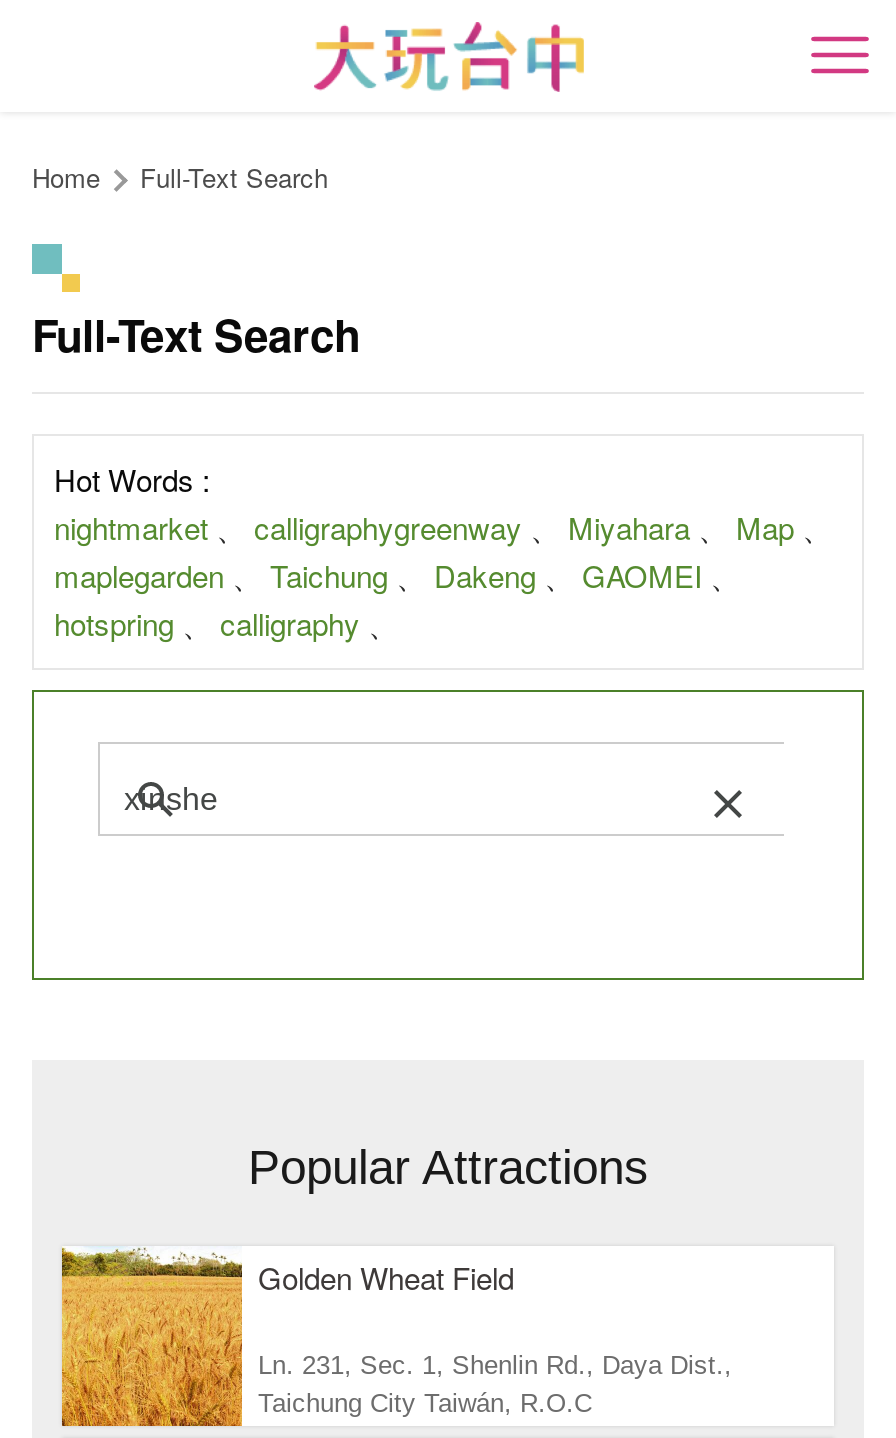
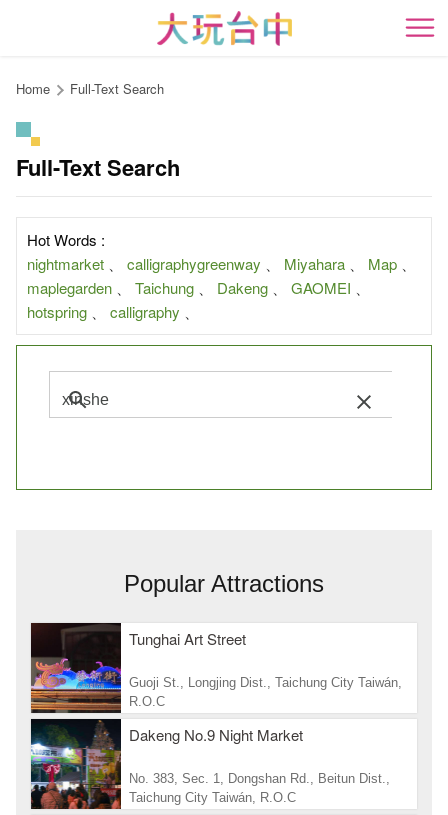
[60,1246,732,1428] [image] | Golden Wheat Field | Ln. 231, Sec. 1, Shenlin Rd., Daya Dist., -> [30,622,402,810] [image] | Tunghai Art Street | Guoji St., Longjing Dist., Taichung City Taiwán, | R.O.C | Dakeng No.9 Night Market | No. 383, Sec. 1, Dongshan Rd., Beitun Dist.,

